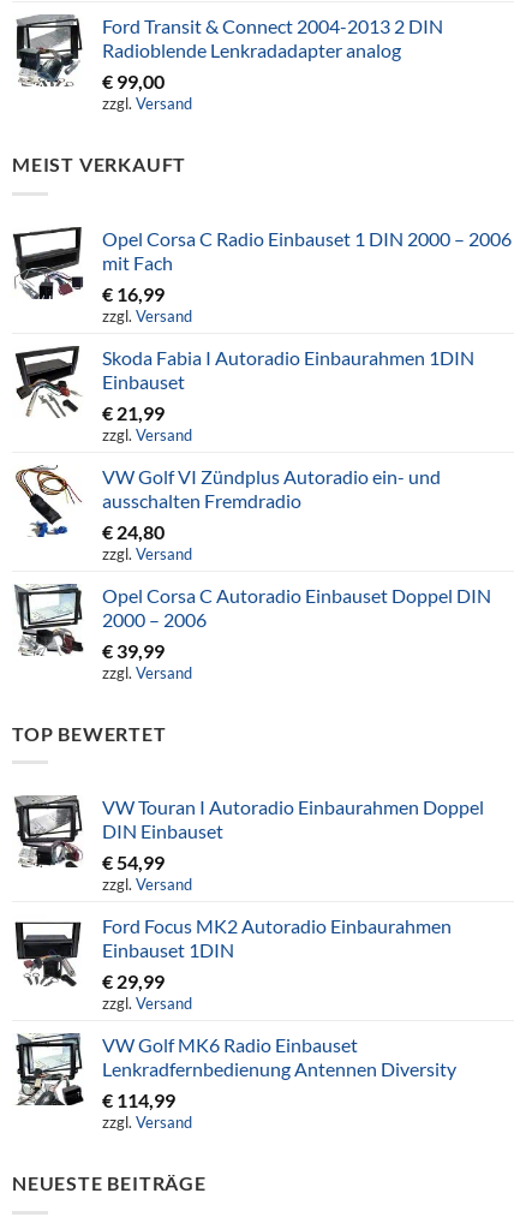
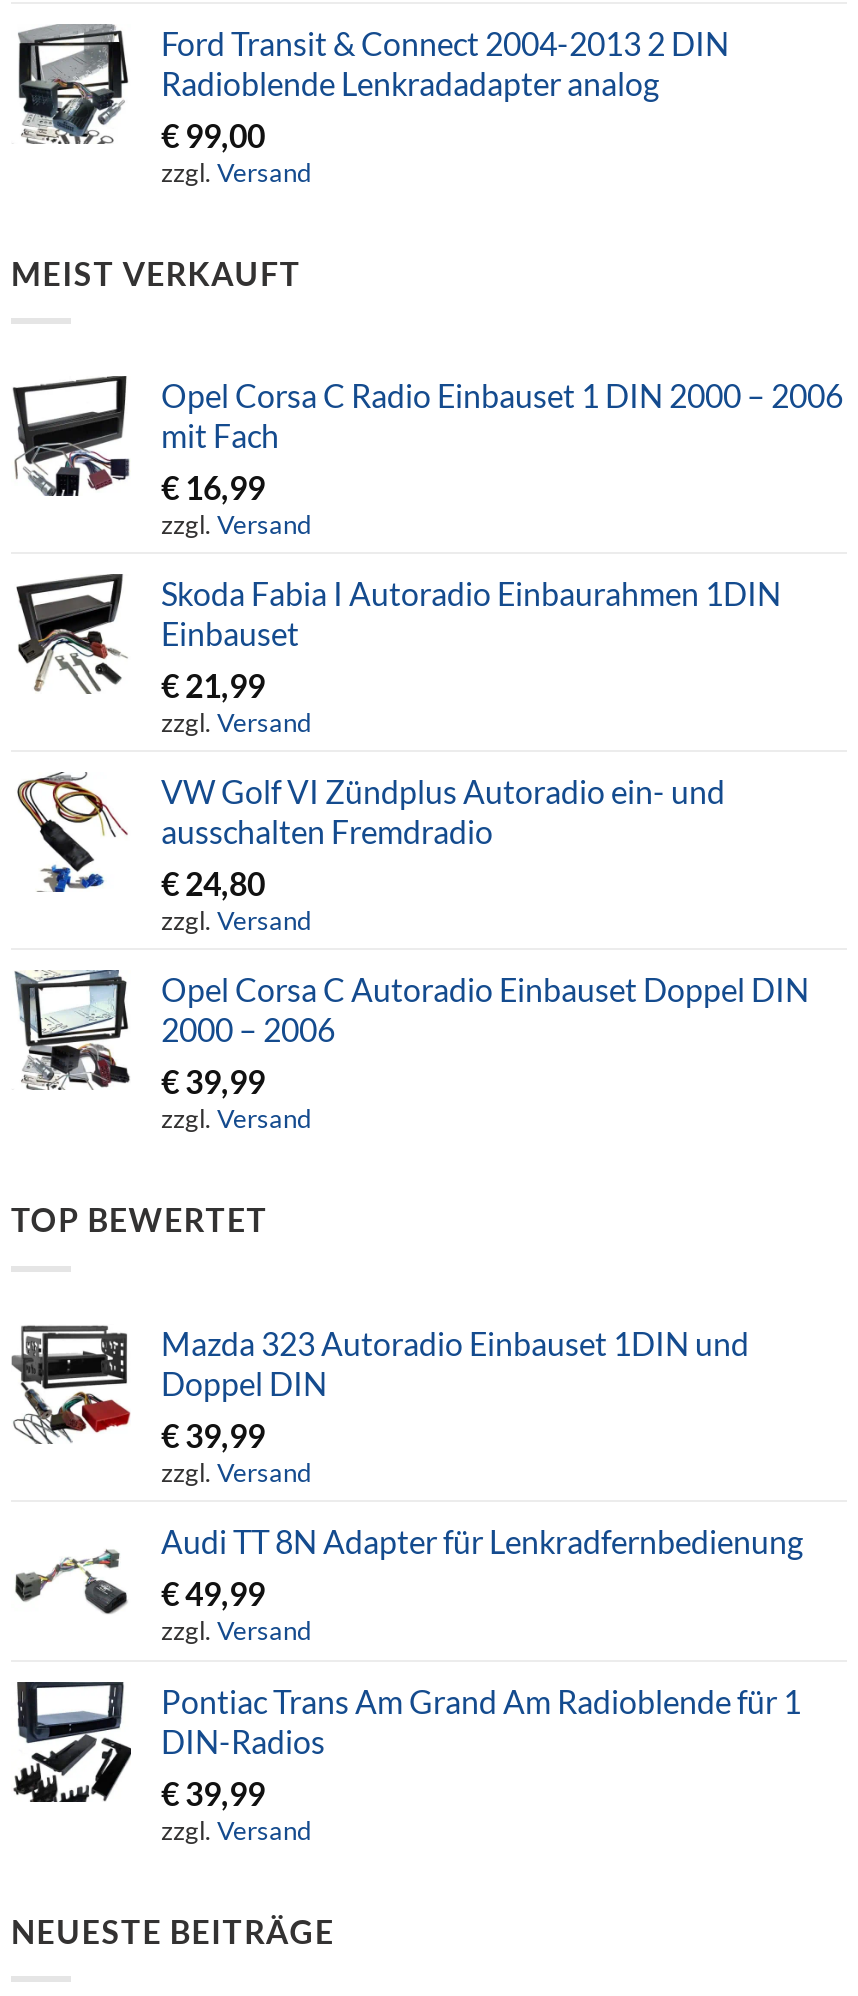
[13,794,484,874] [image] | VW Touran I Autoradio Einbaurahmen Doppel | DIN Einbauset | €54,99 -> [9,1323,749,1454] [image] | Mazda 323 Autoradio Einbauset 1DIN und | Doppel DIN | €39,99
[14,915,452,993] [image] | Ford Focus MK2 Autoradio Einbaurahmen | Einbauset 1DIN | €29,99 -> [13,1522,803,1615] [image] | Audi TT 8N Adapter für Lenkradfernbedienung | €49,99
[14,1033,456,1112] [image] | VW Golf MK6 Radio Einbauset | Lenkradfernbedienung Antennen Diversity | €114,99 -> [11,1679,801,1812] [image] | Pontiac Trans Am Grand Am Radioblende für 1 | DIN-Radios | €39,99

